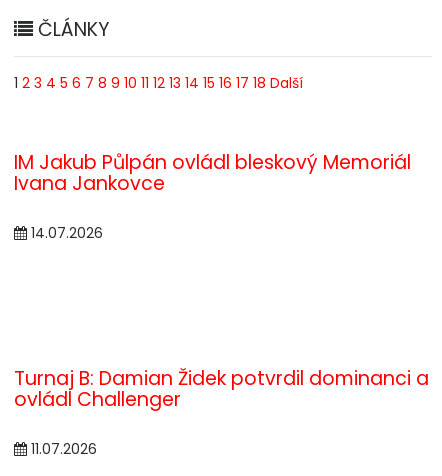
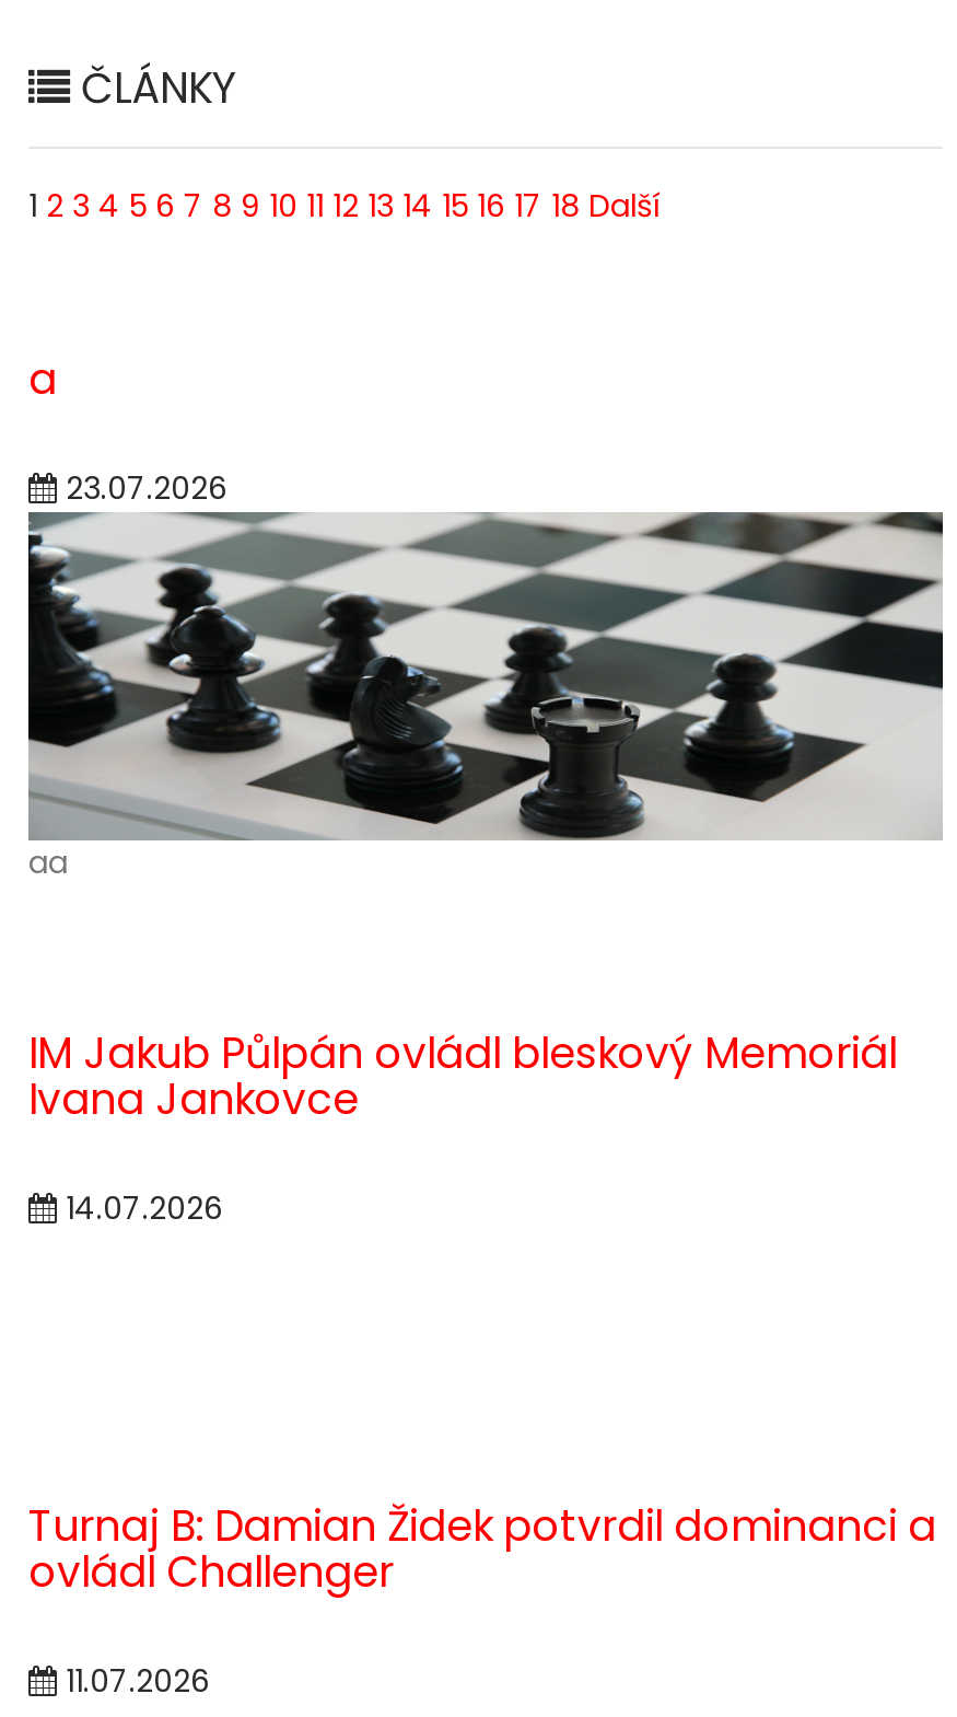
none -> [26,351,945,843] [image] | a | 23.07.2026
none -> [28,841,68,885] aa

